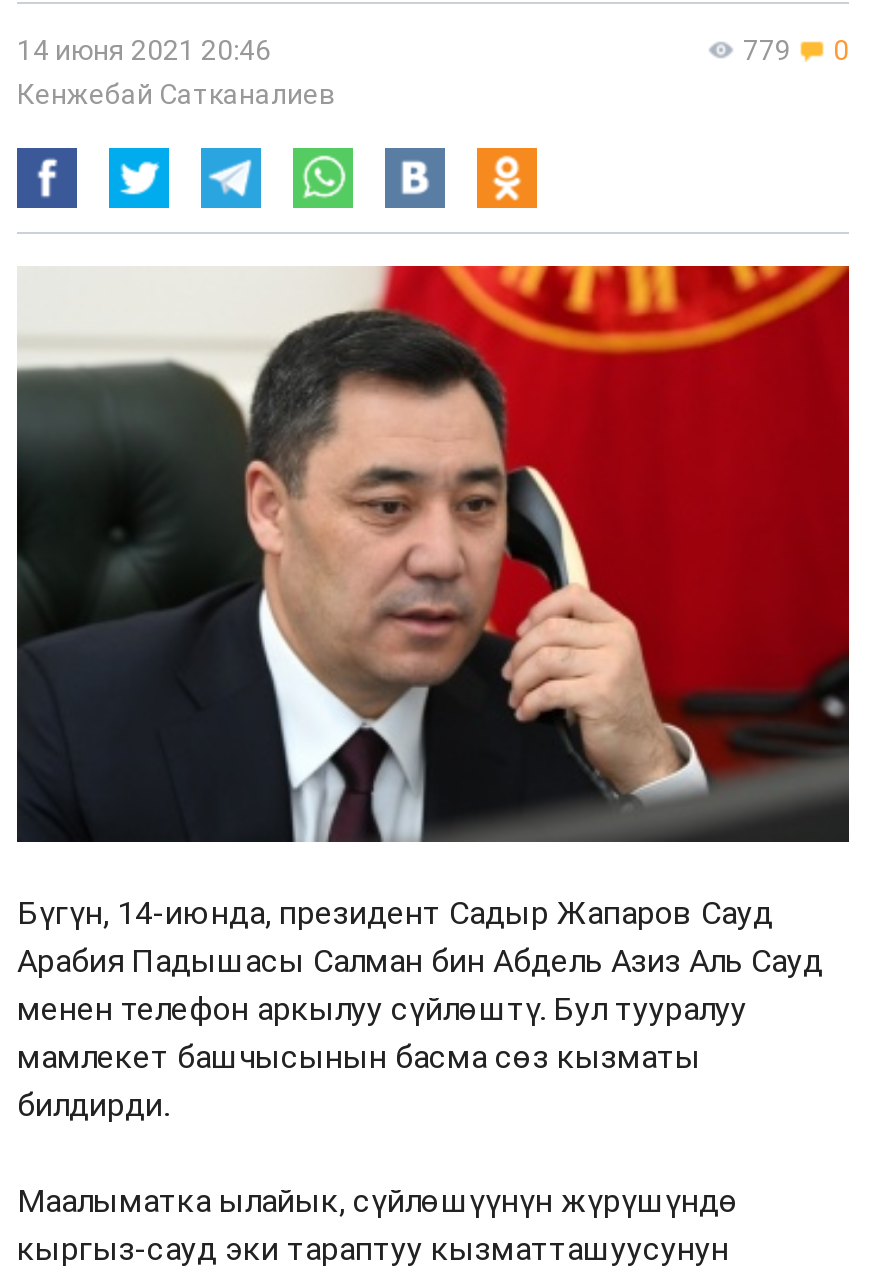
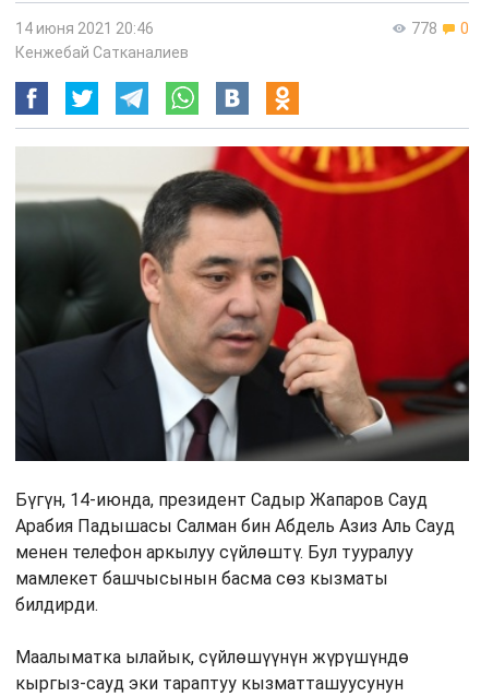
[737,34,849,66] 779 0 -> [408,20,469,37] 778 0

